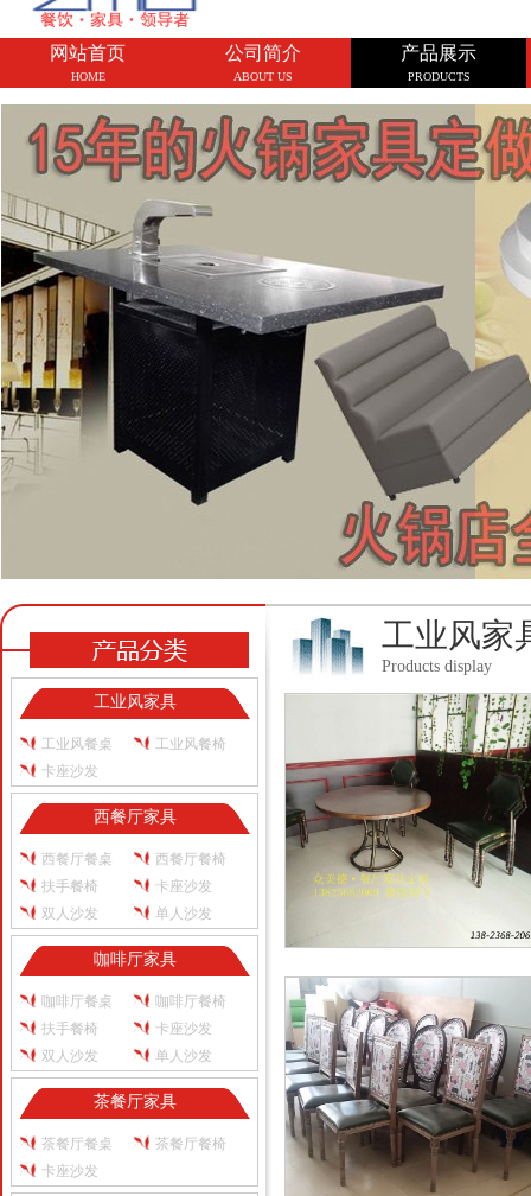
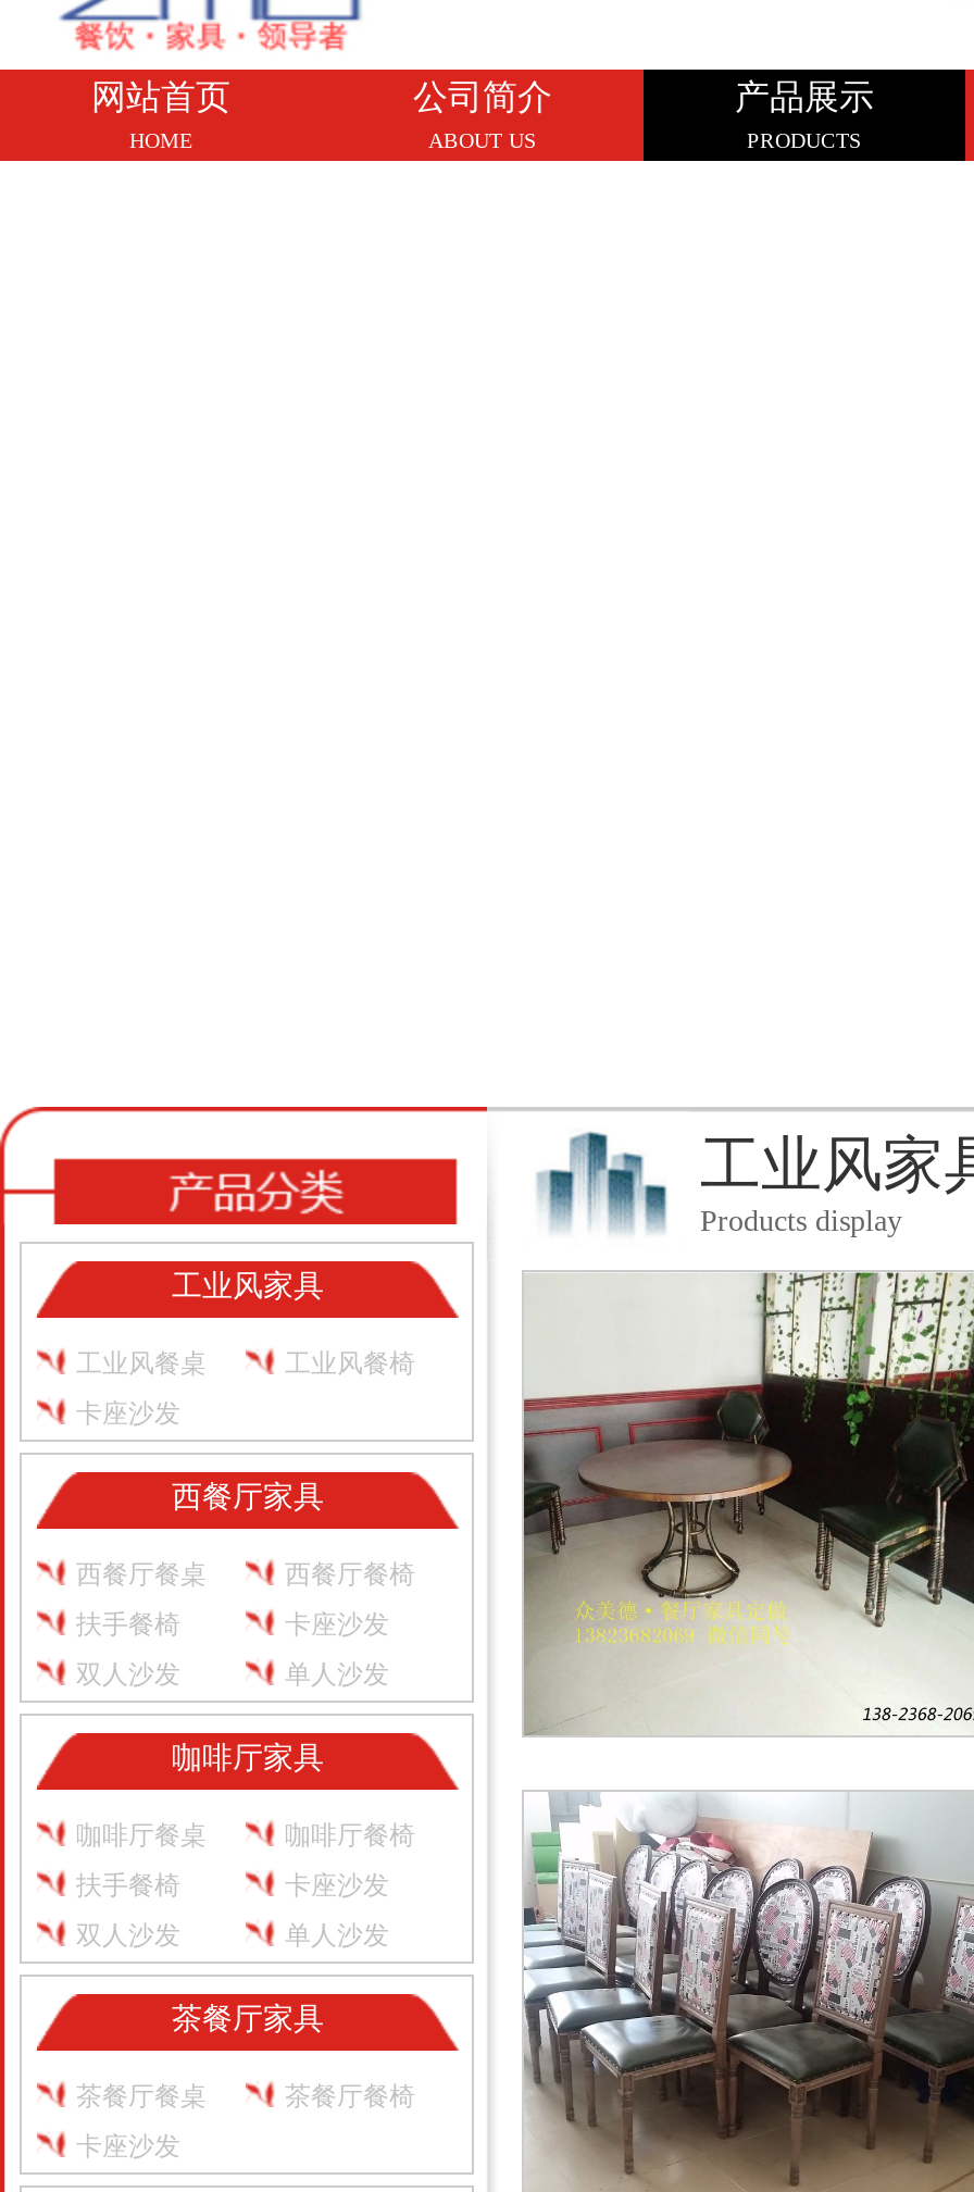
[4,104,527,579] [image] -> none

